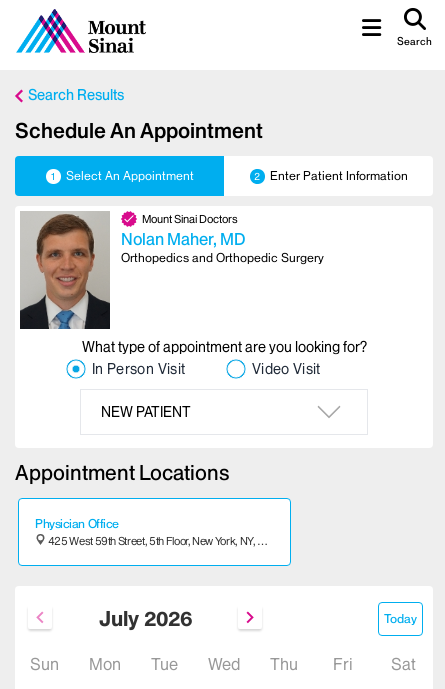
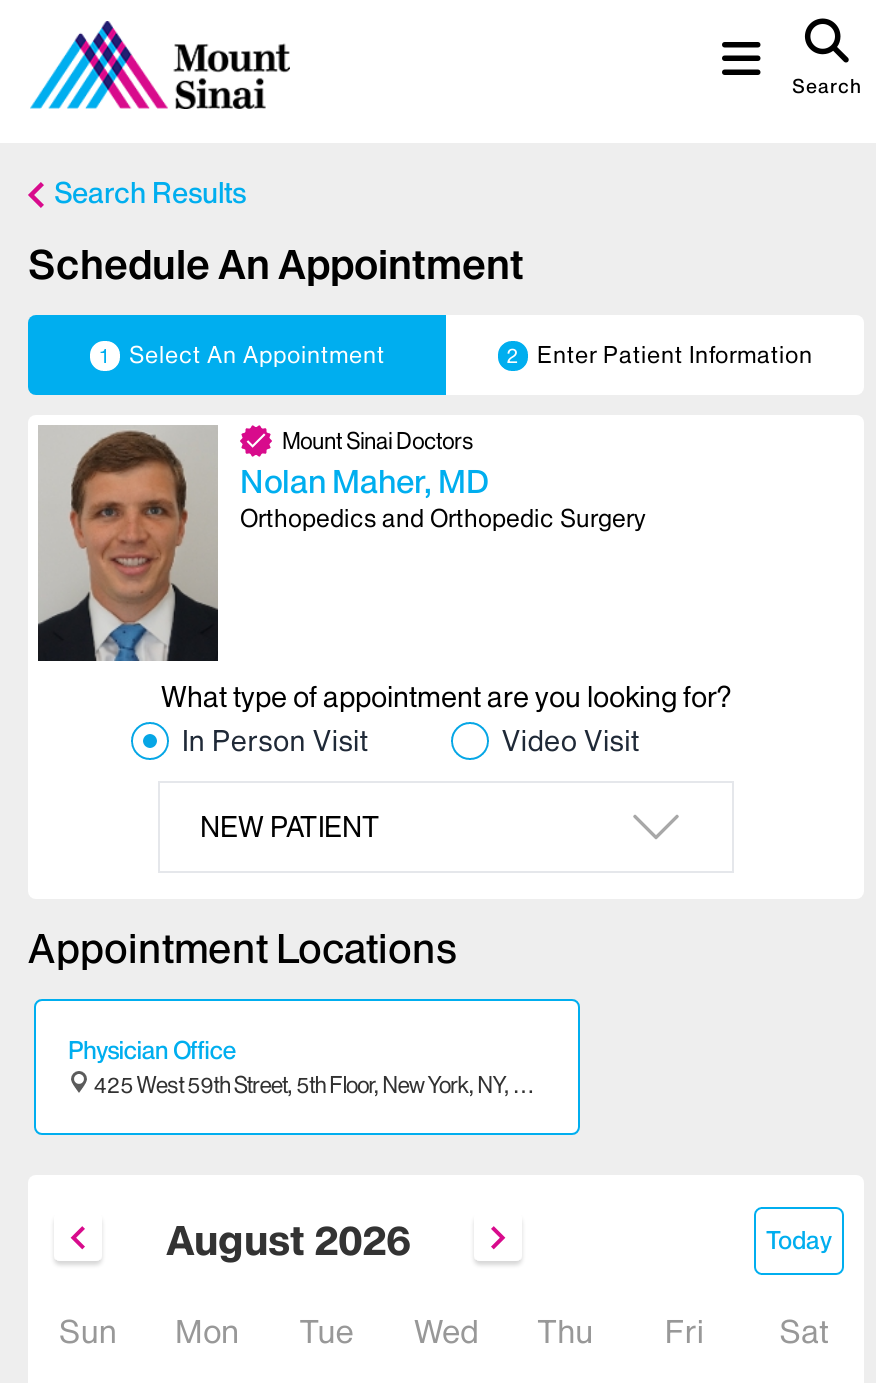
[98,606,191,631] July 2026 -> [166,1214,410,1264] August 2026

